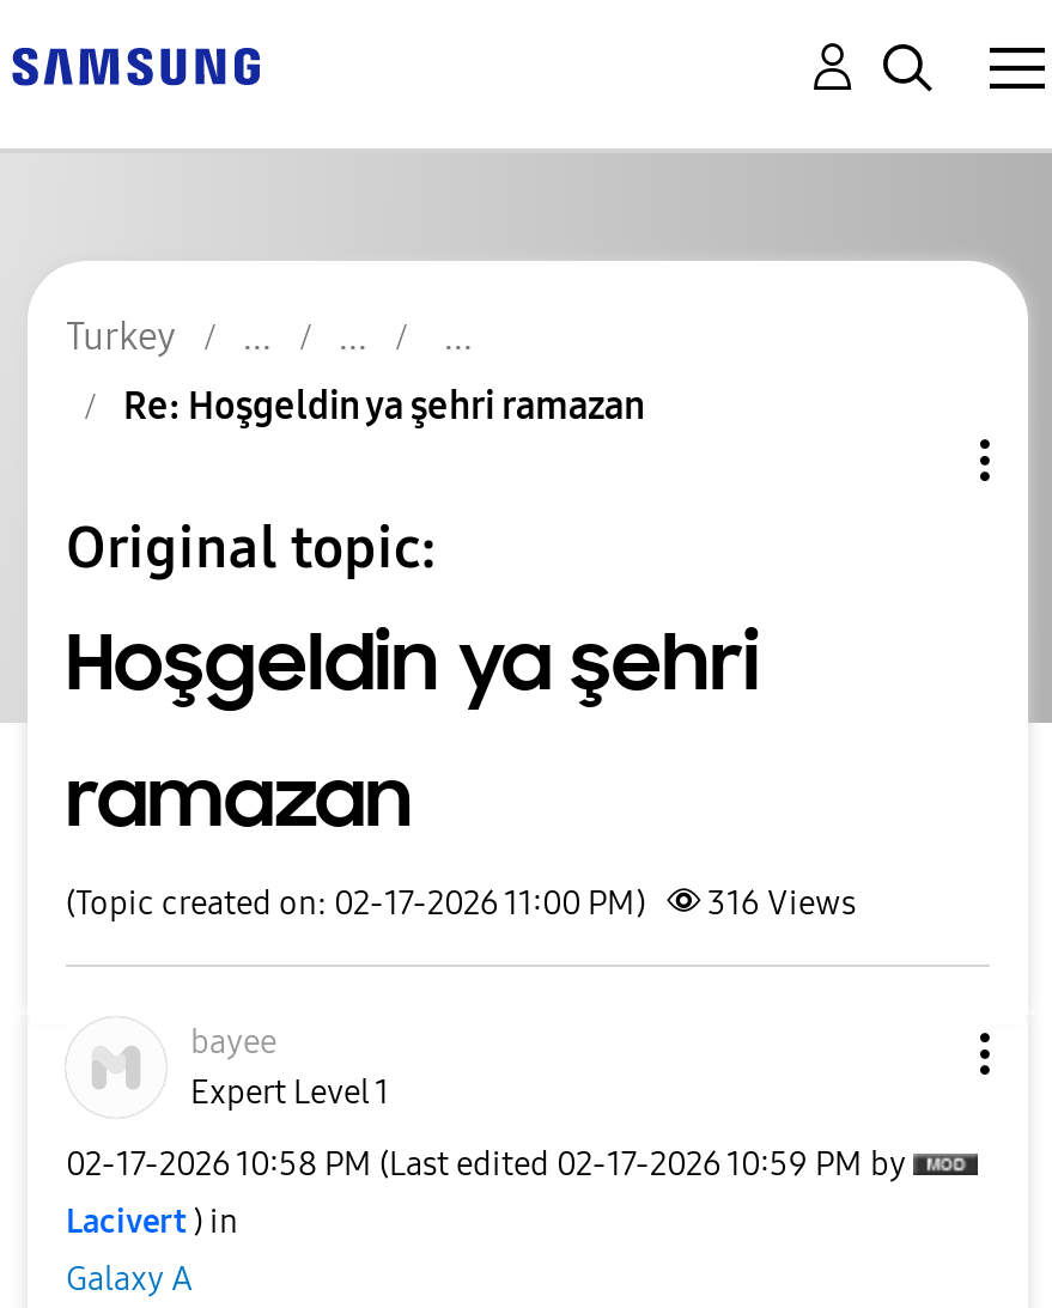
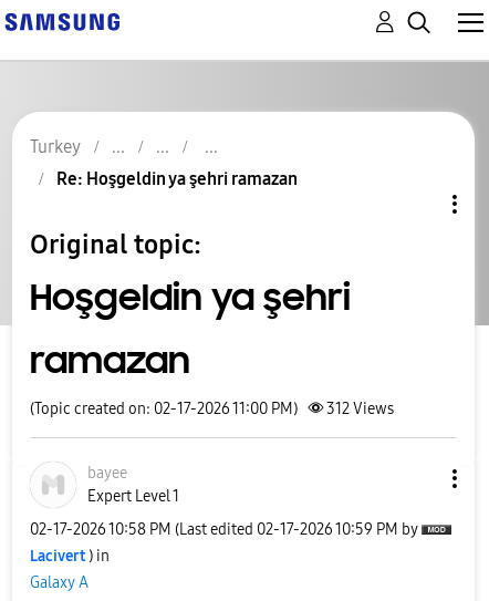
[66,883,856,924] (Topic created on: 02-17-2026 11:00 PM) 316 Views -> [30,400,394,418] (Topic created on: 02-17-2026 11:00 PM) 312 Views

